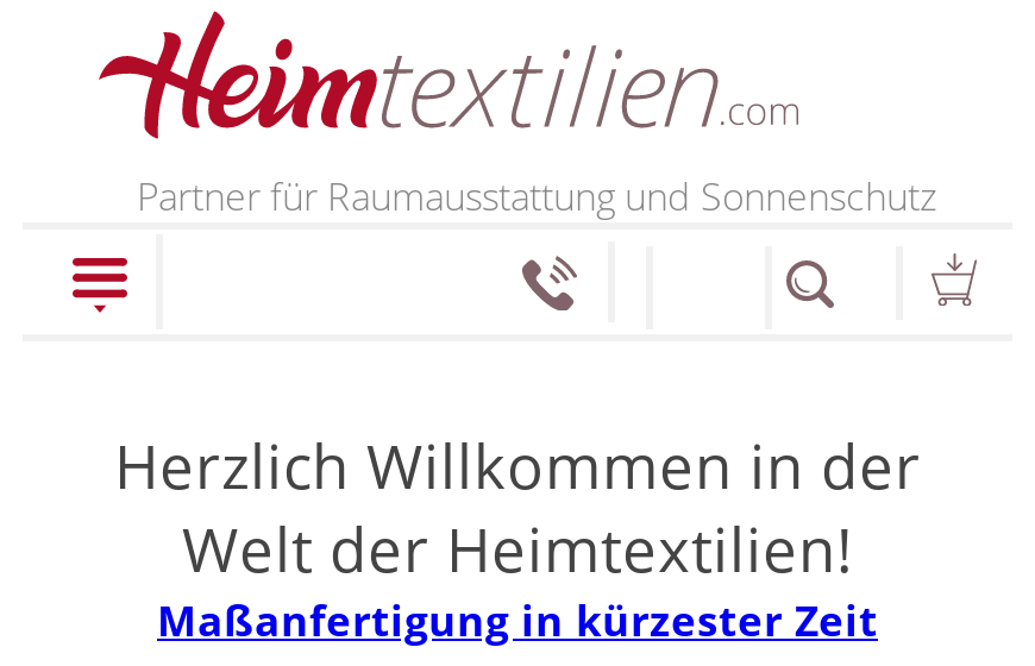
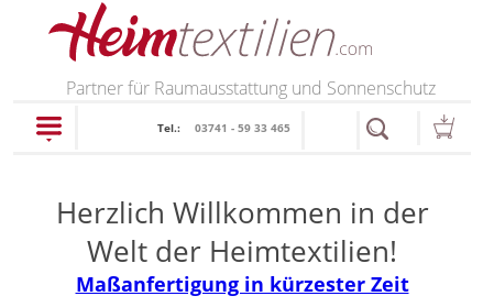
none -> [157,120,290,135] Tel.: | 03741 - 59 33 465

